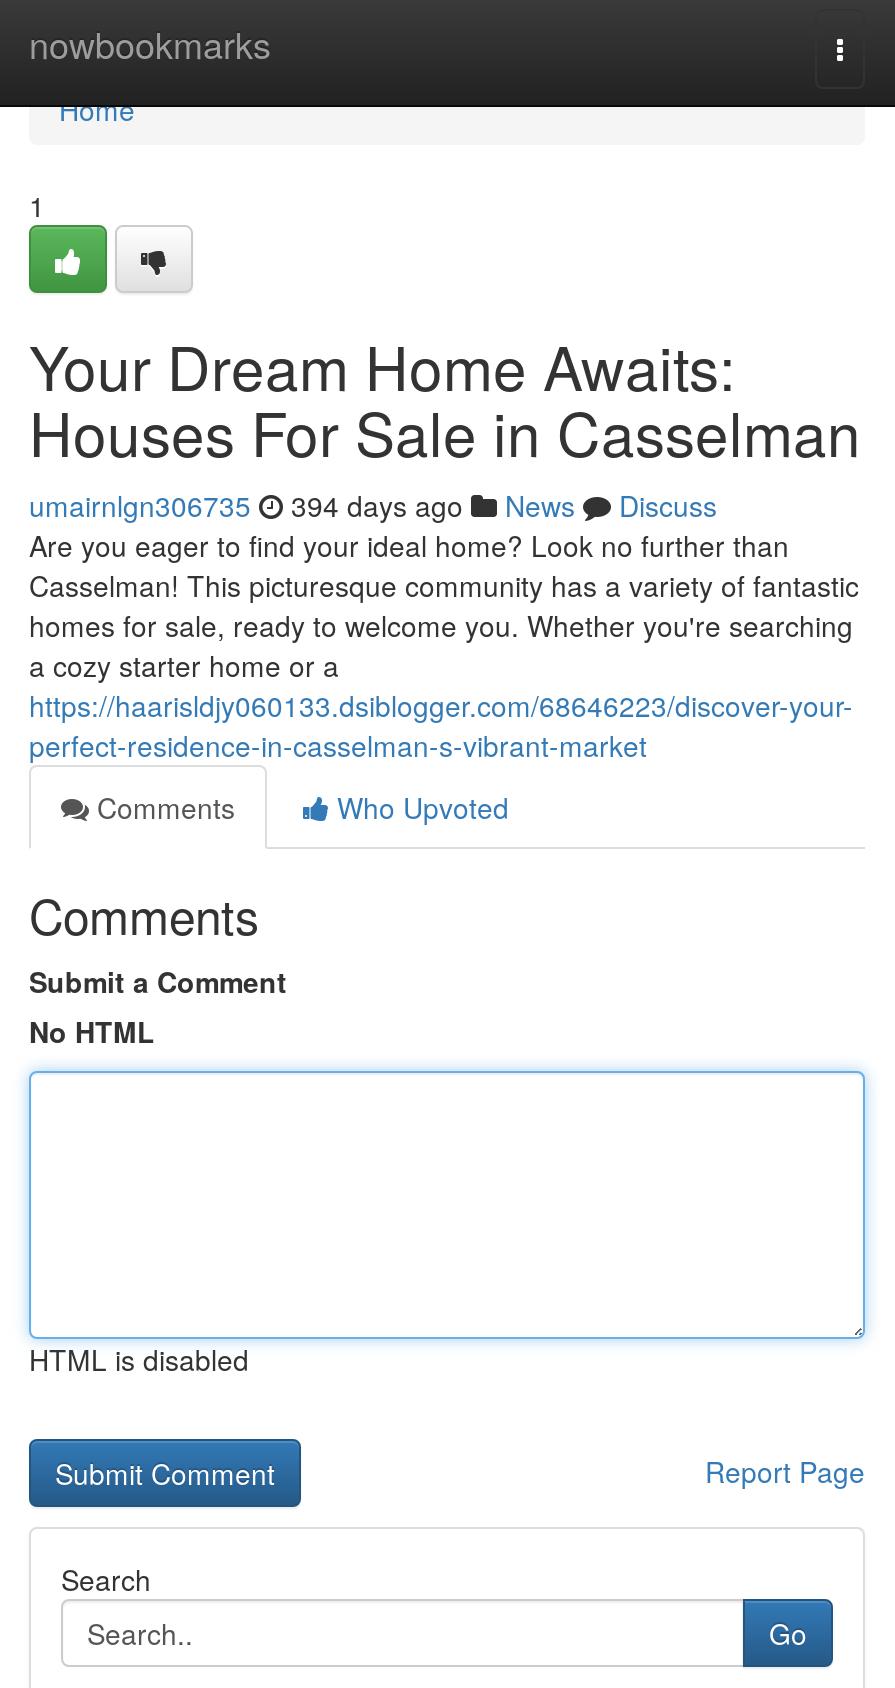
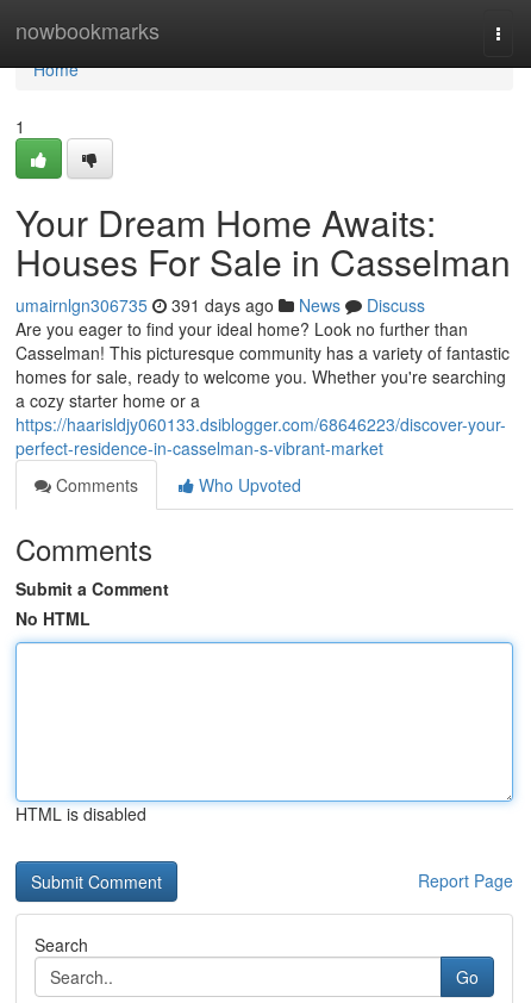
[29,485,717,525] umairnlgn306735 394 days ago News Discuss -> [15,293,425,317] umairnlgn306735 391 days ago News Discuss

